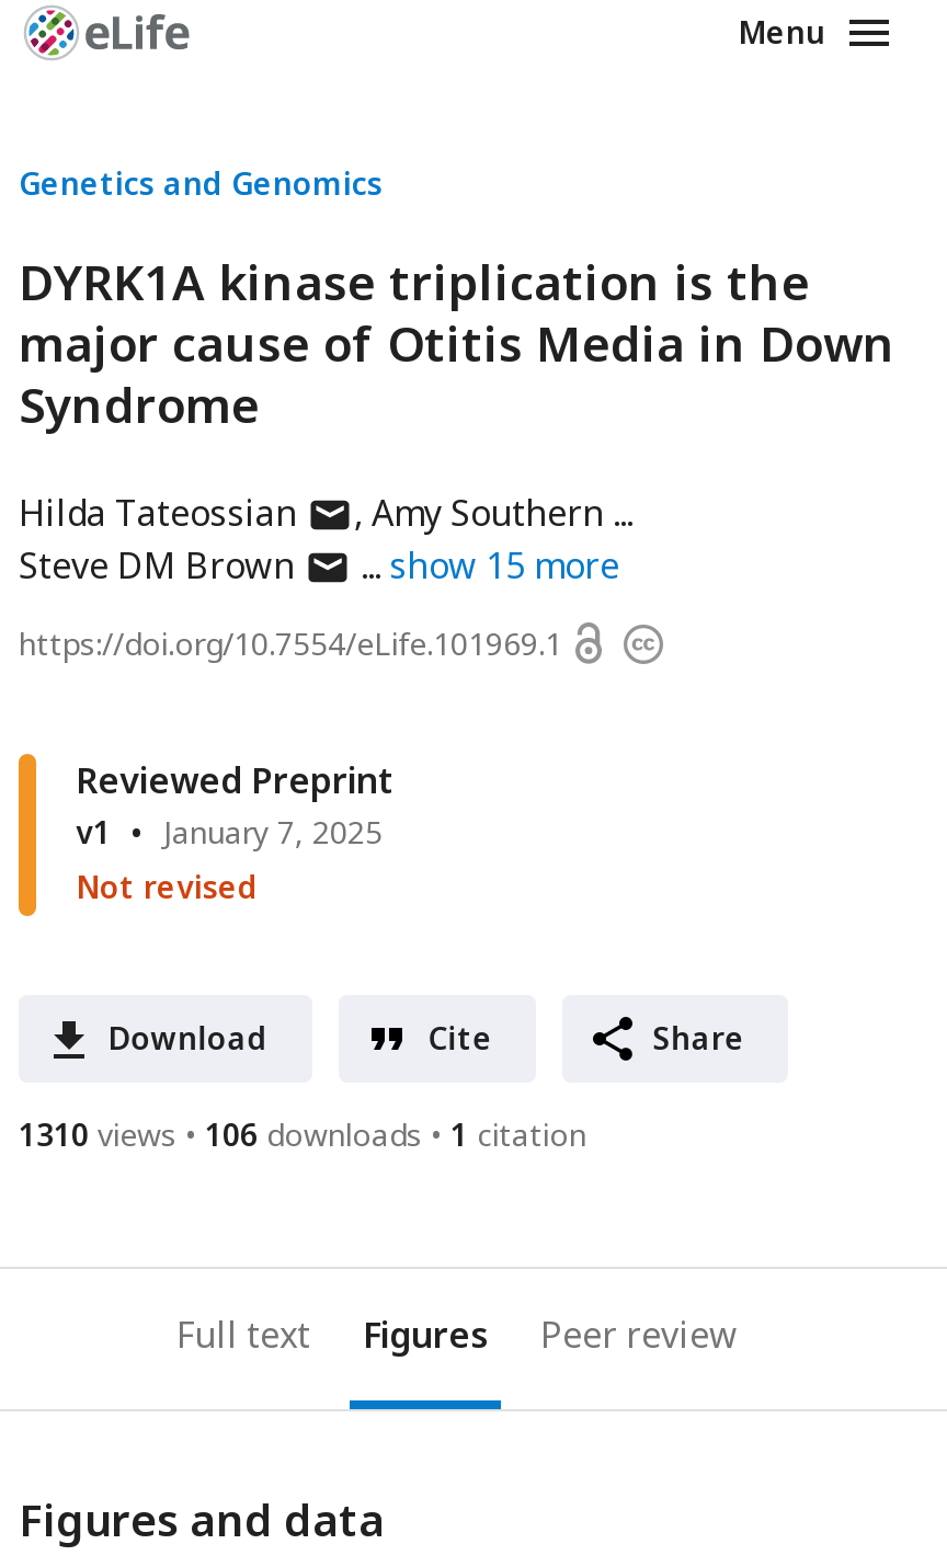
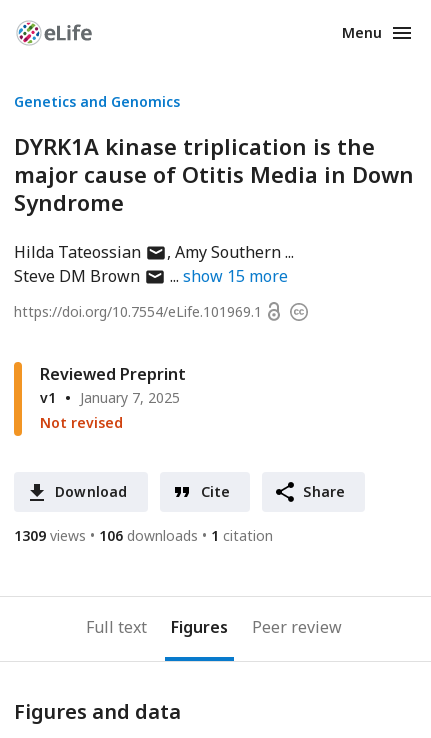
[19,1114,586,1155] 1310 views 106 downloads 1 citation -> [14,526,273,545] 1309 views 106 downloads 1 citation

